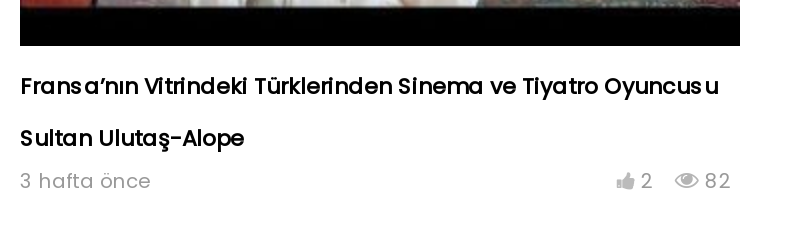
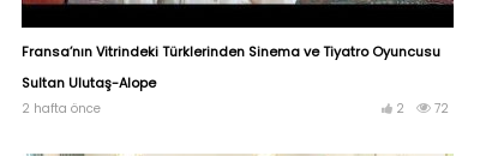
[20,167,150,197] 3 hafta önce -> [22,100,101,118] 2 hafta önce
[641,167,733,197] 2 82 -> [396,100,449,118] 2 72

